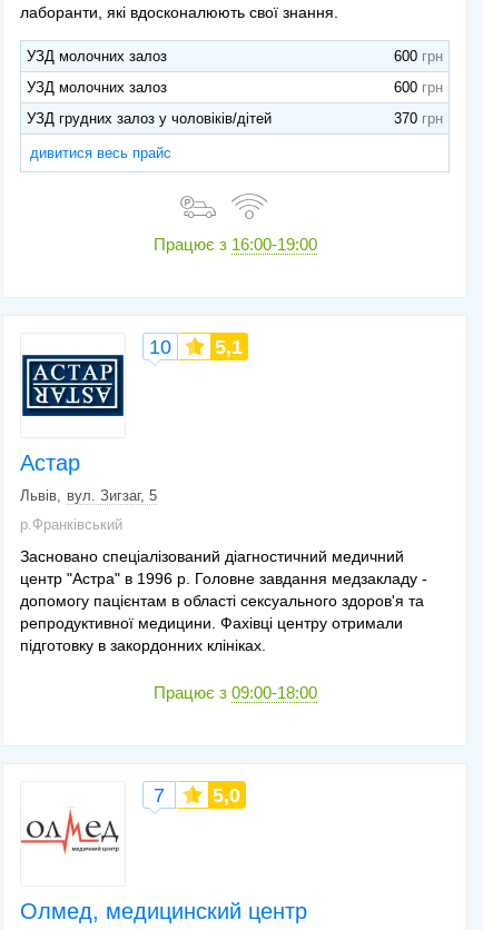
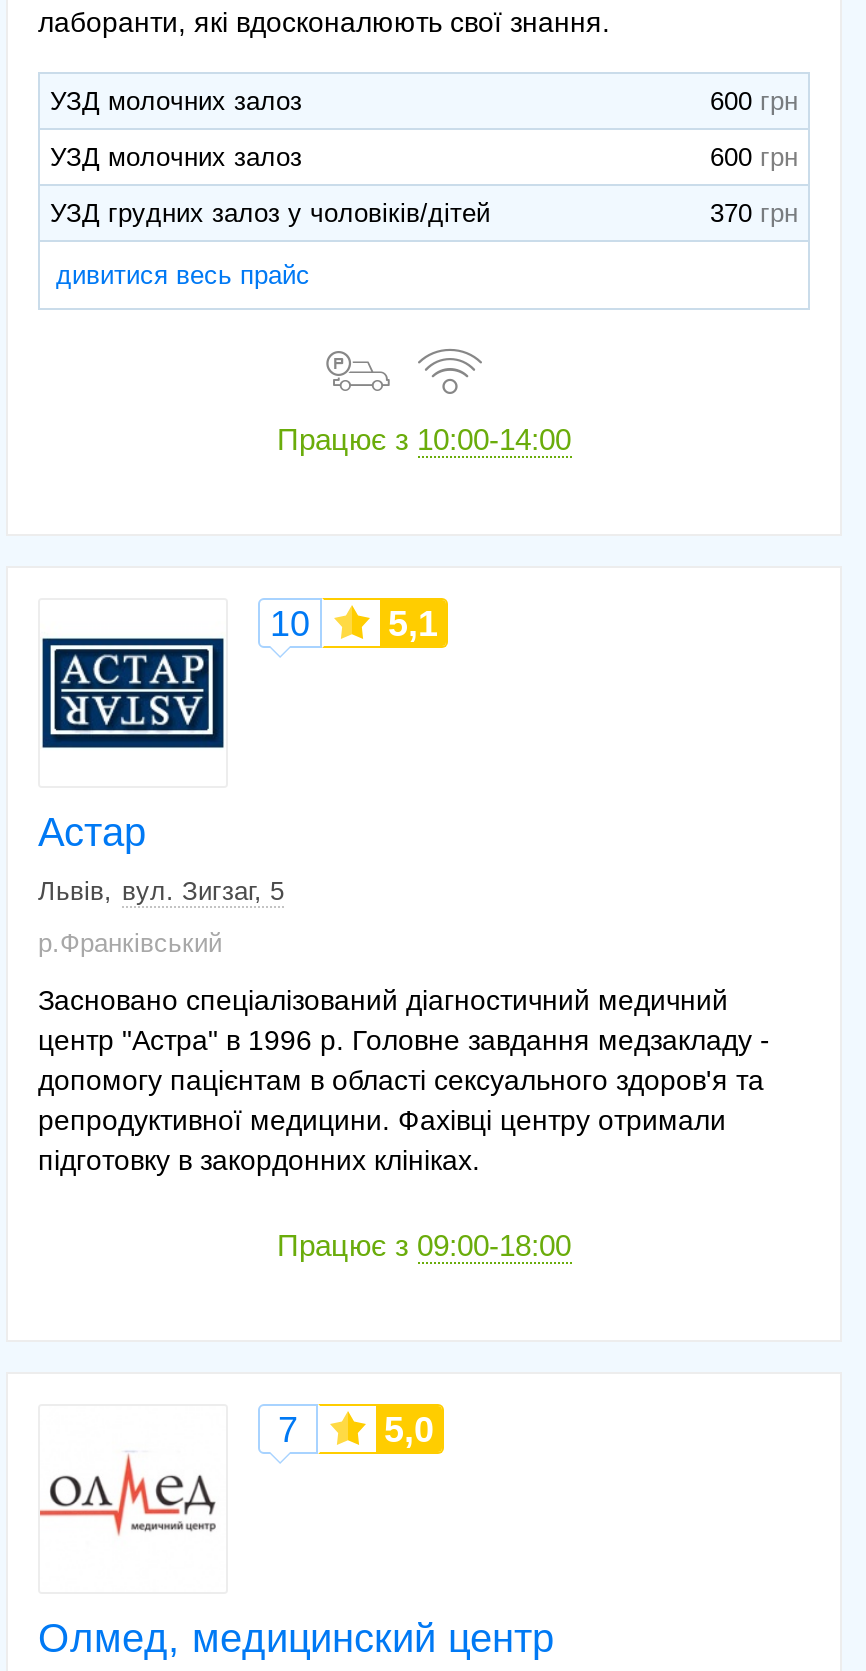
[153,235,317,253] Працює з 16:00-19:00 -> [277,422,571,456] Працює з 10:00-14:00

